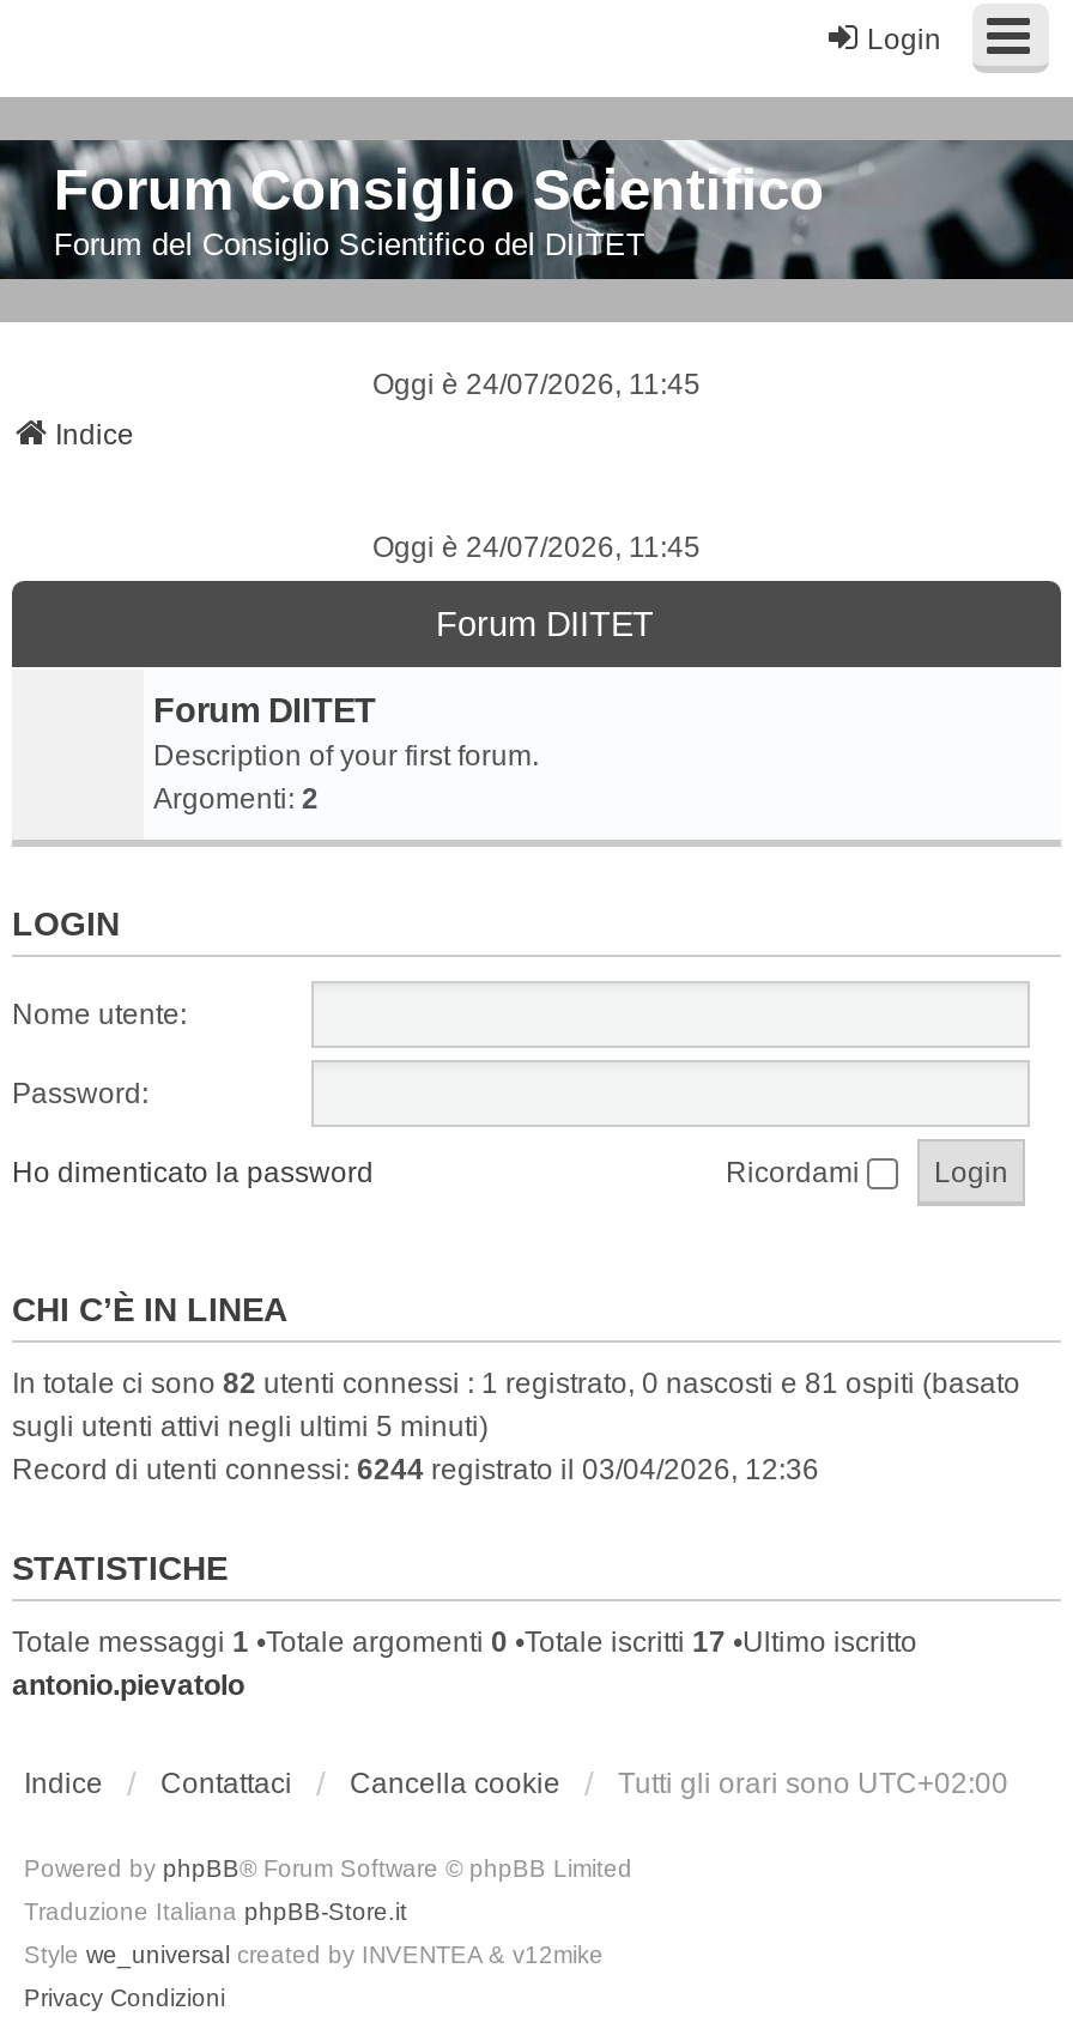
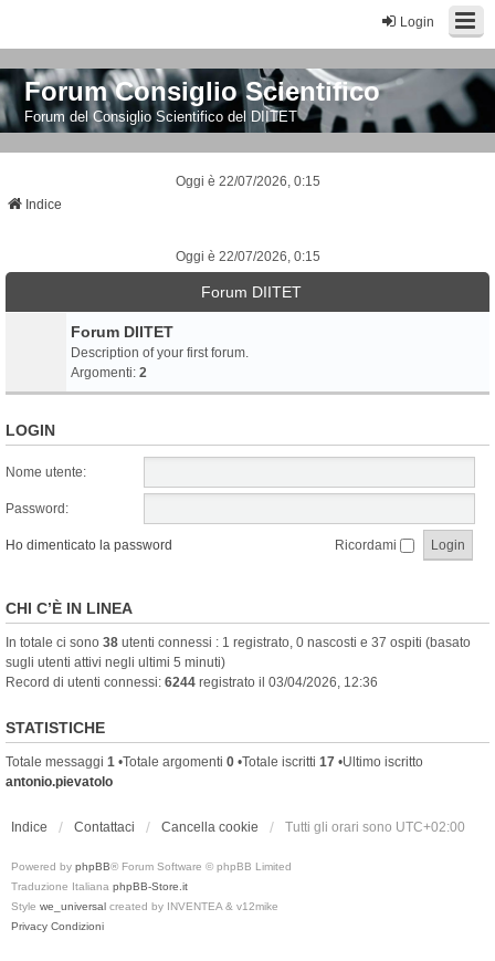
[372,368,701,401] Oggi è 24/07/2026, 11:45 -> [175,174,320,189] Oggi è 22/07/2026, 0:15
[372,531,701,564] Oggi è 24/07/2026, 11:45 -> [175,249,320,264] Oggi è 22/07/2026, 0:15
[12,1367,1020,1400] In totale ci sono 82 utenti connessi : 1 registrato, 0 nascosti e 81 ospiti (basato -> [6,635,471,650] In totale ci sono 38 utenti connessi : 1 registrato, 0 nascosti e 37 ospiti (basato

